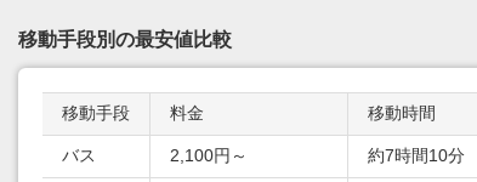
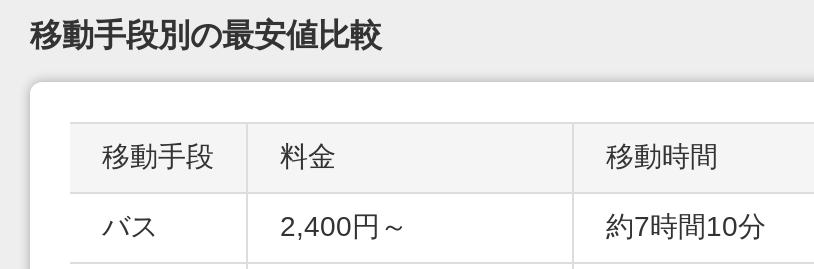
[170,145,248,165] 2,100円～ -> [280,210,408,242] 2,400円～

